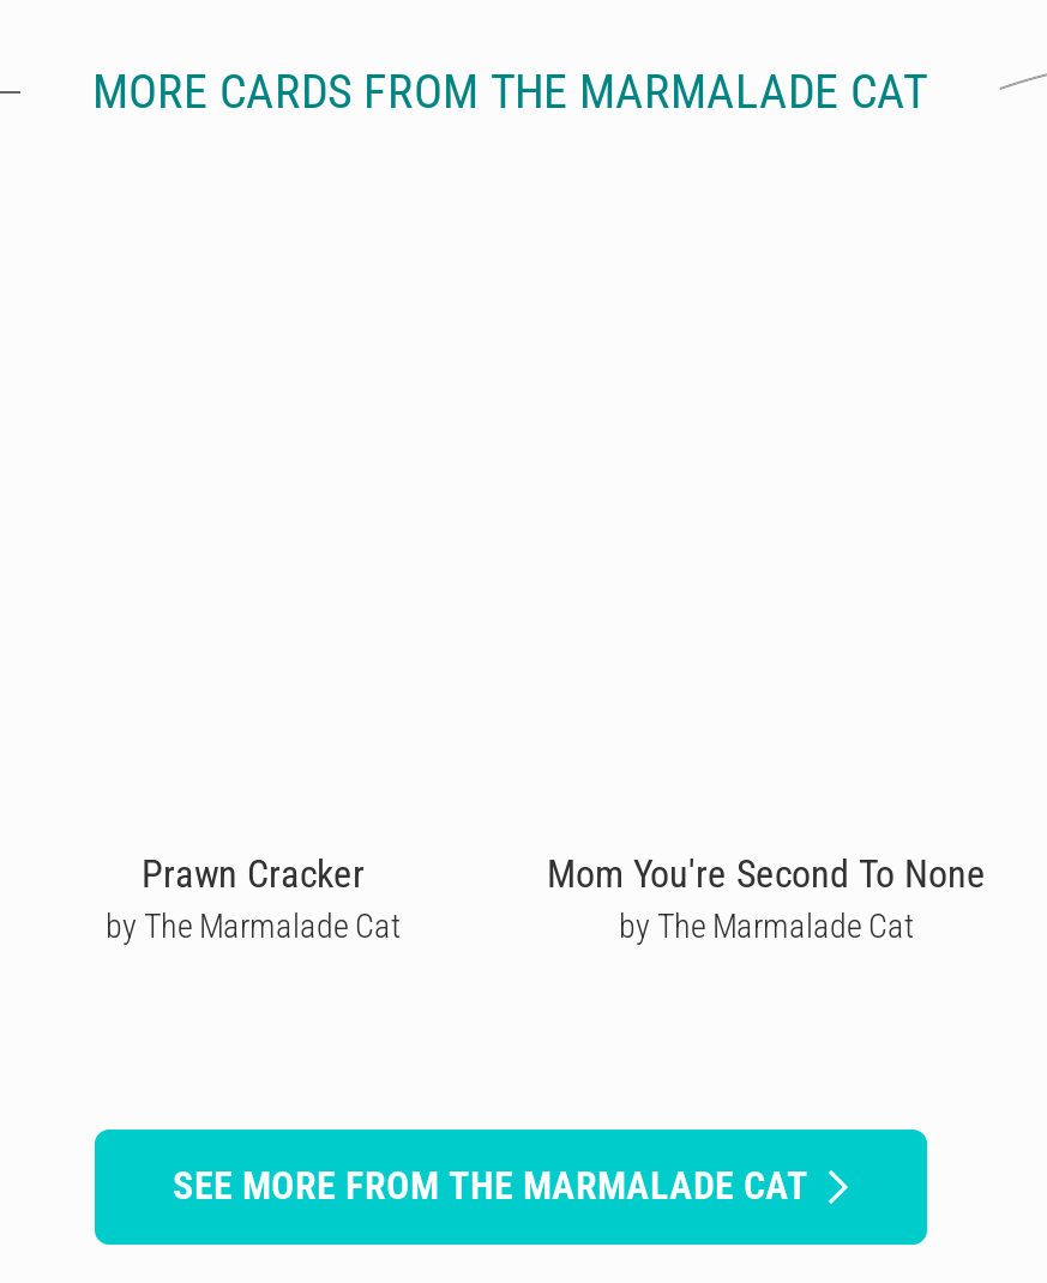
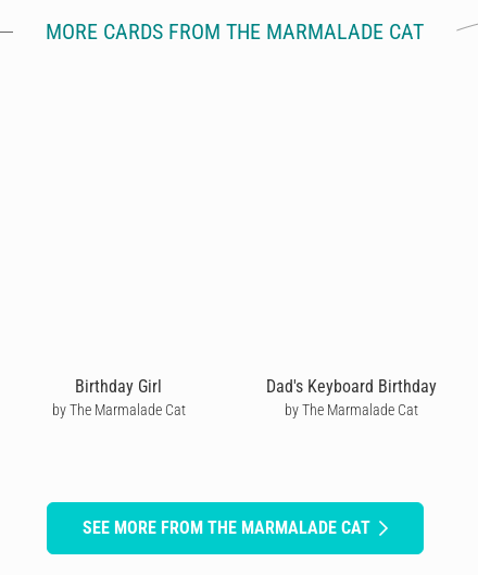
[142,851,365,897] Prawn Cracker -> [75,376,162,397] Birthday Girl
[547,851,986,897] Mom You're Second To None -> [266,376,436,397] Dad's Keyboard Birthday

